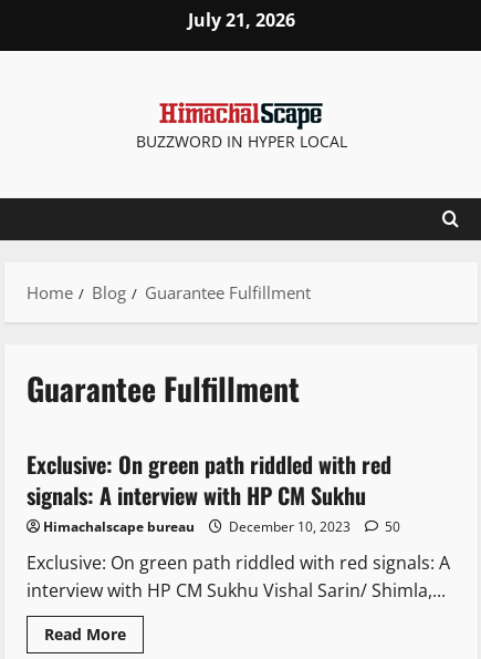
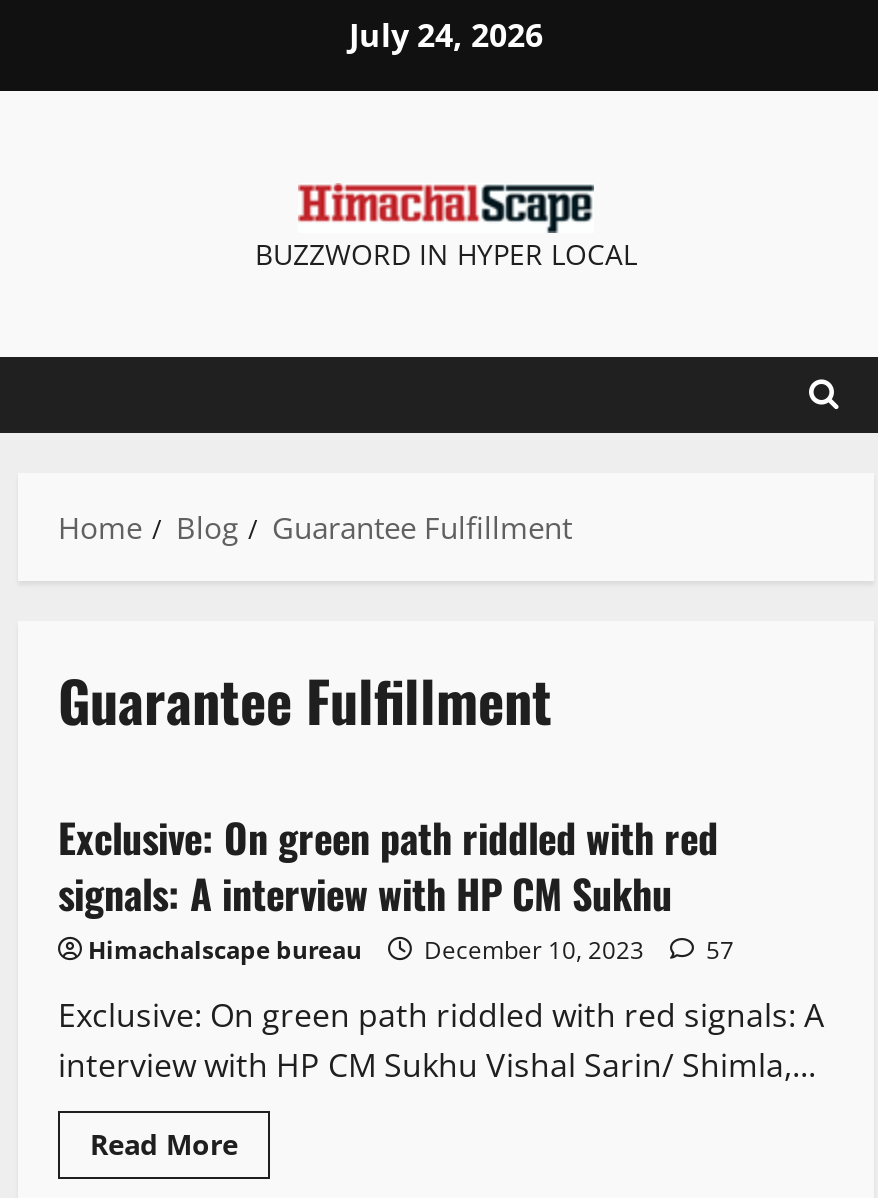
[187,8,295,32] July 21, 2026 -> [349,13,543,57] July 24, 2026
[43,518,400,537] Himachalscape bureau December 10, 2023 50 -> [88,933,734,967] Himachalscape bureau December 10, 2023 57

